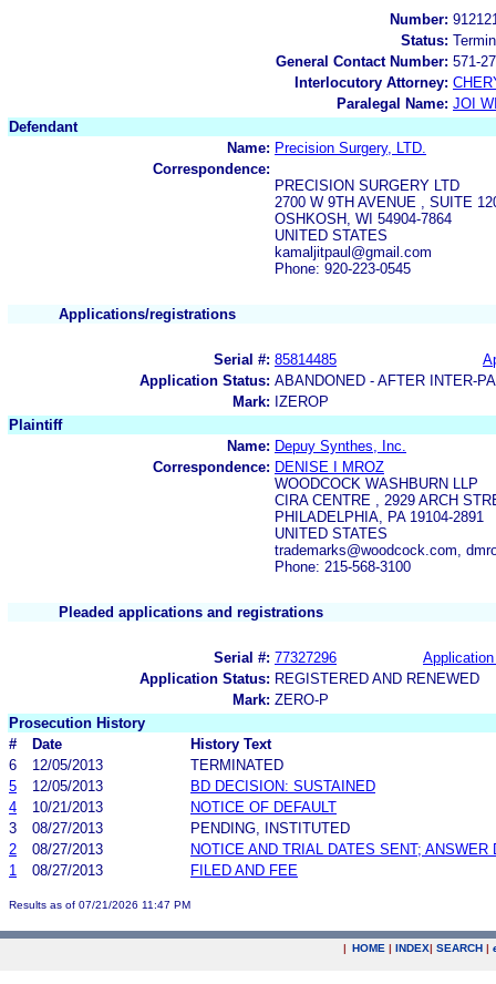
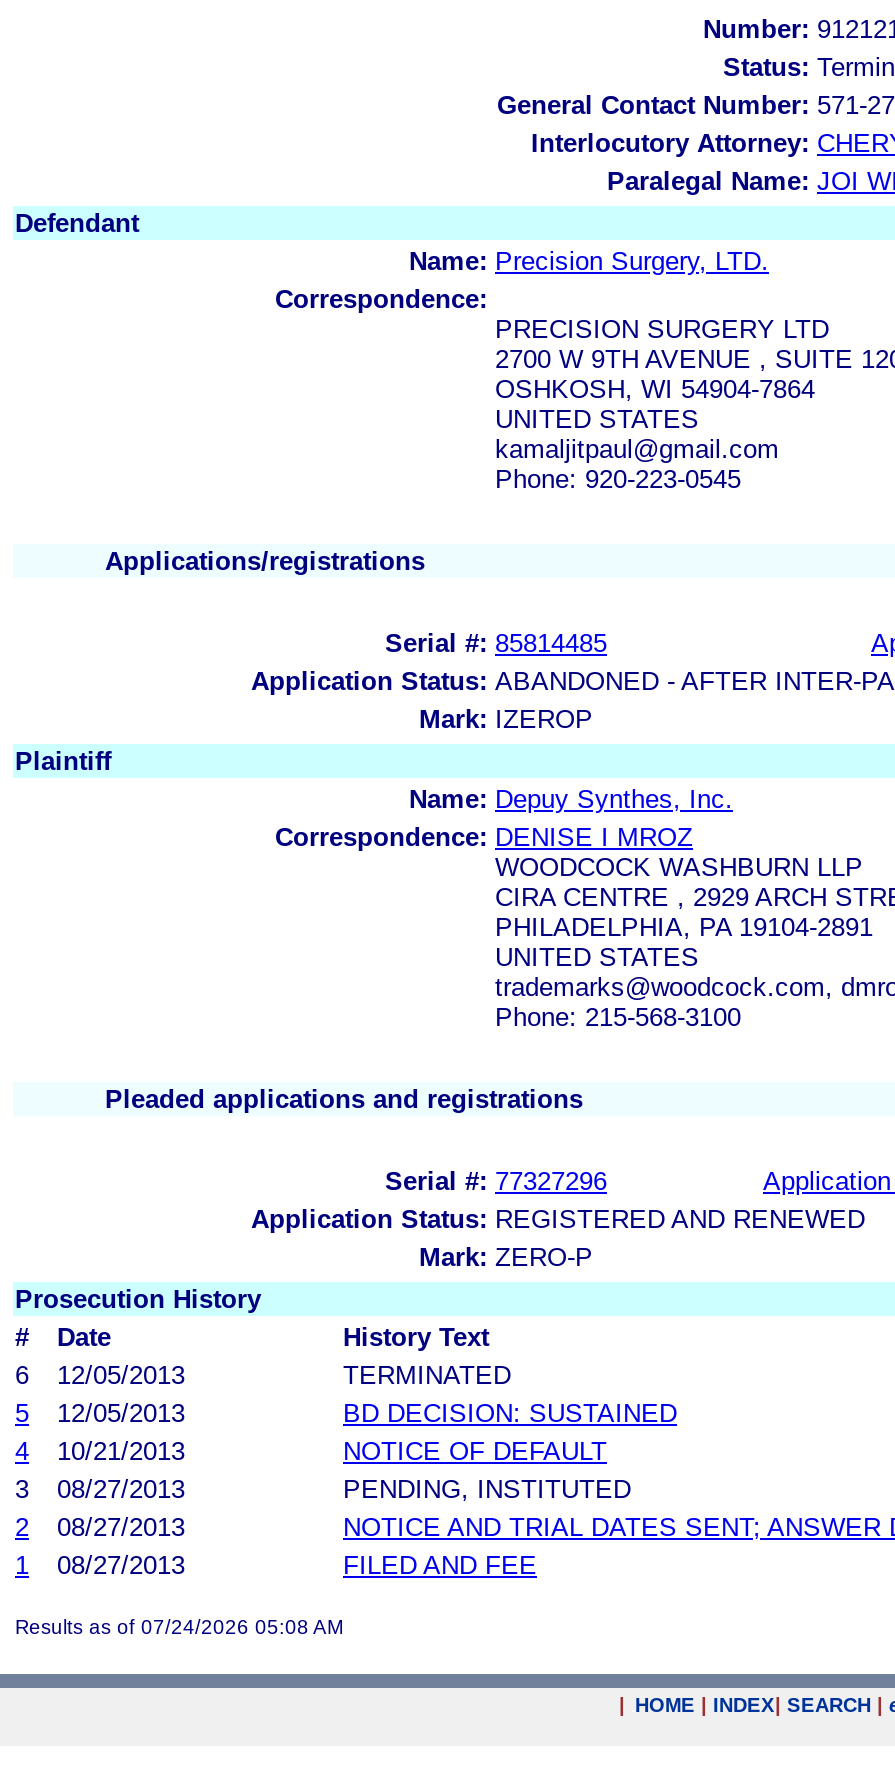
[9,899,190,911] Results as of 07/21/2026 11:47 PM -> [15,1616,343,1638] Results as of 07/24/2026 05:08 AM

